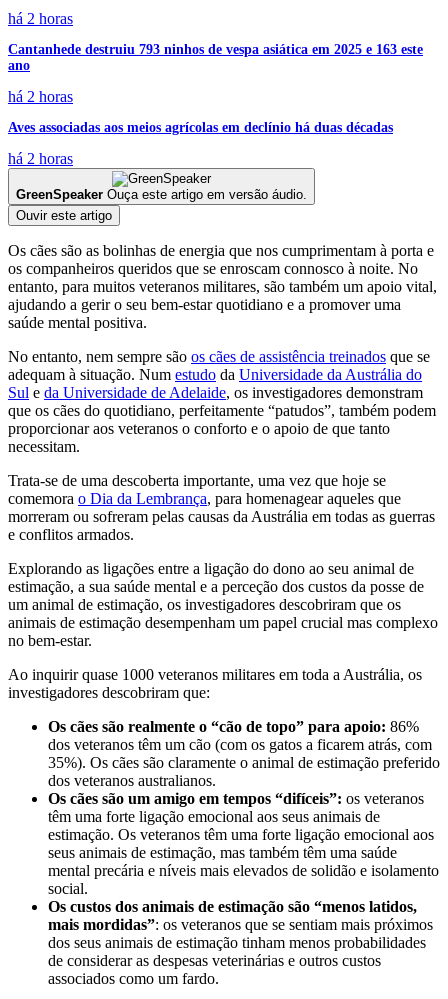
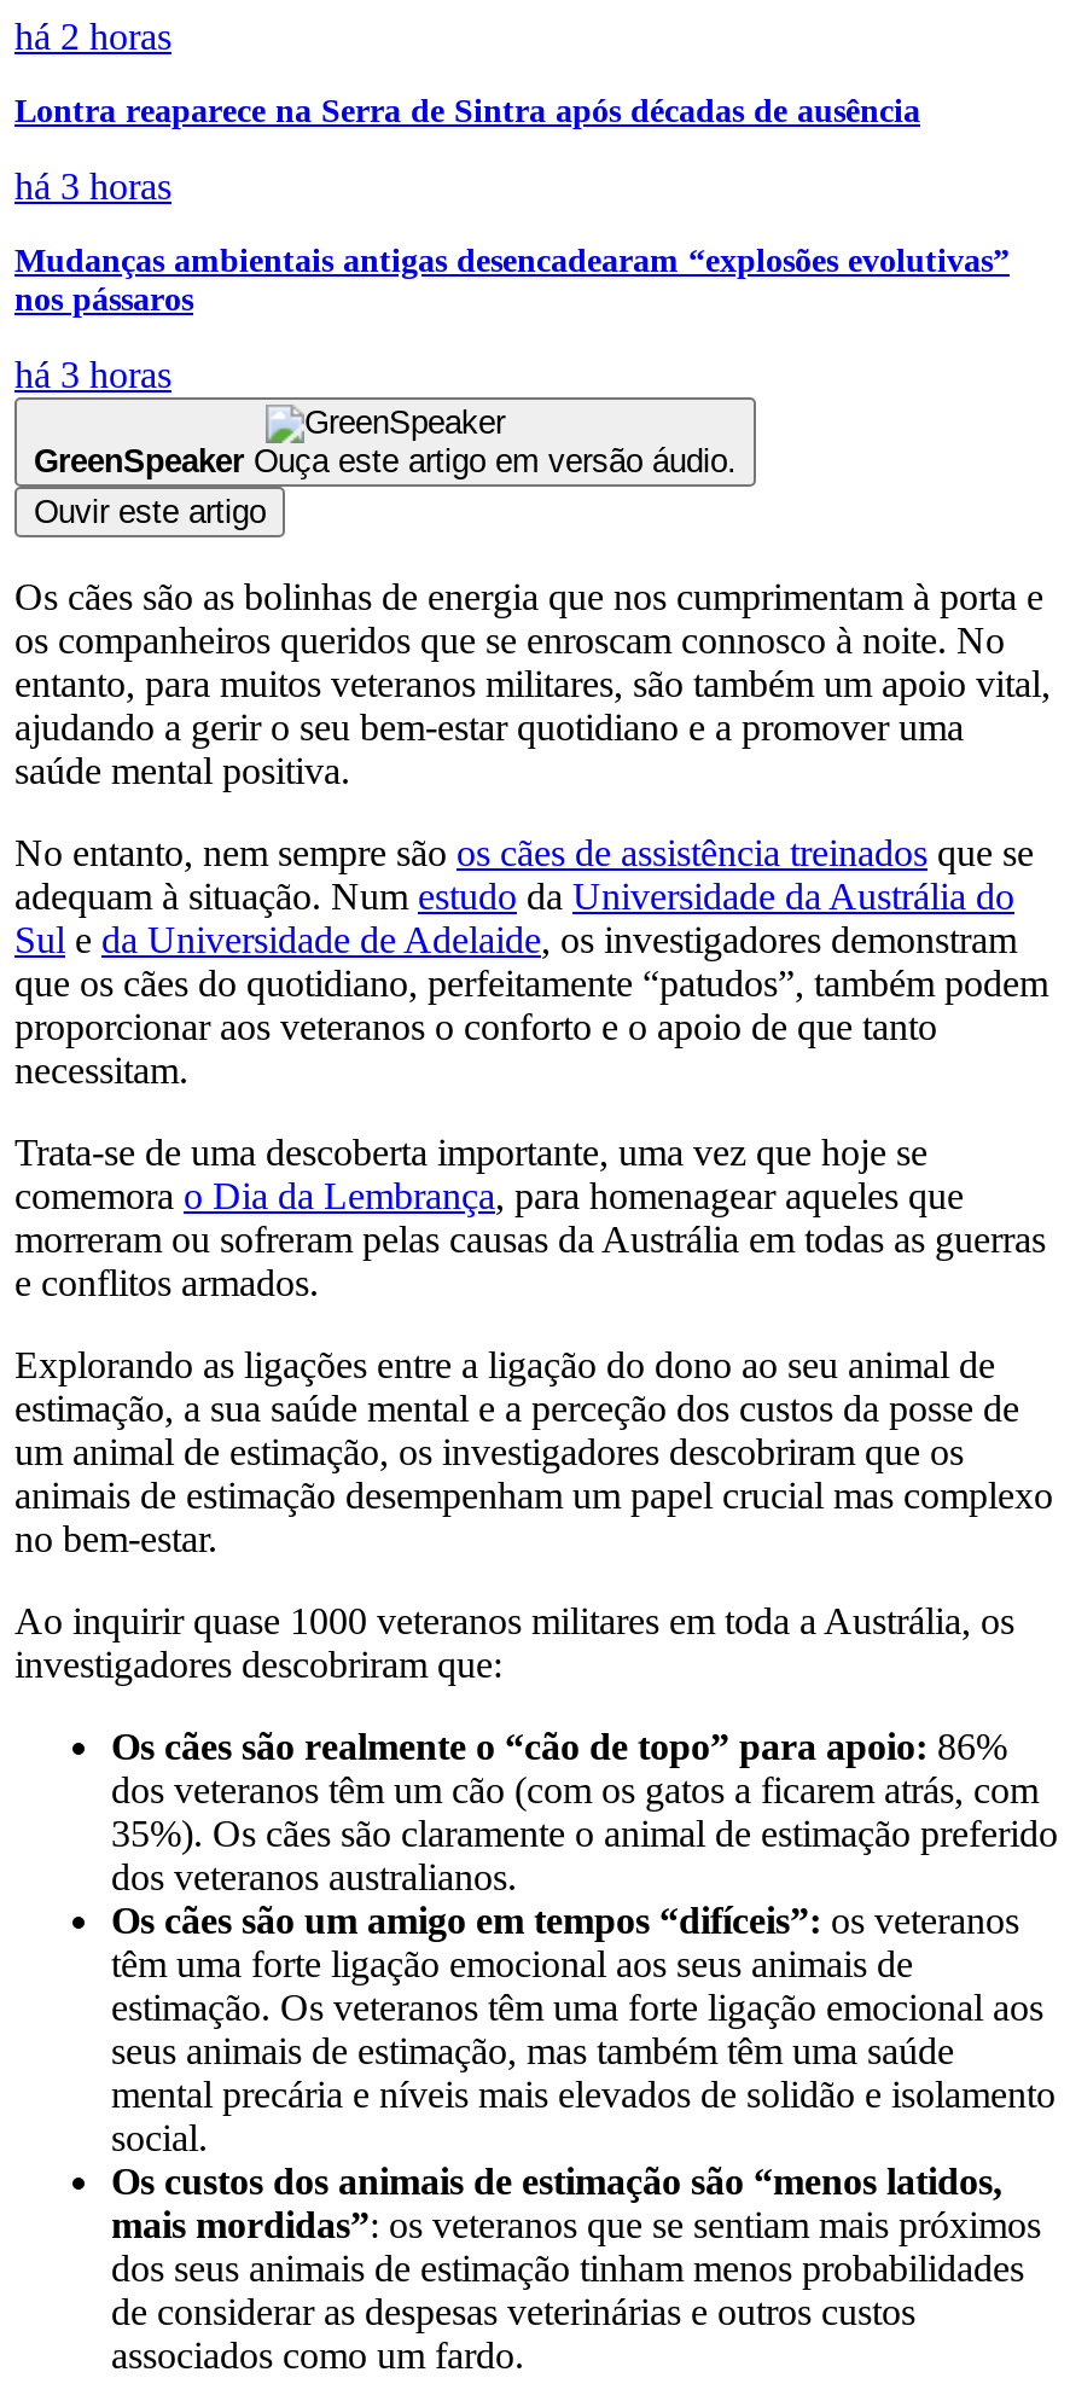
[8,42,423,73] Cantanhede destruiu 793 ninhos de vespa asiática em 2025 e 163 este | ano -> [14,93,920,130] Lontra reaparece na Serra de Sintra após décadas de ausência
[8,88,73,105] há 2 horas -> [14,166,171,207] há 3 horas
[8,120,393,135] Aves associadas aos meios agrícolas em declínio há duas décadas -> [14,243,1010,318] Mudanças ambientais antigas desencadearam “explosões evolutivas” | nos pássaros
[8,150,73,167] há 2 horas -> [14,354,171,395] há 3 horas

